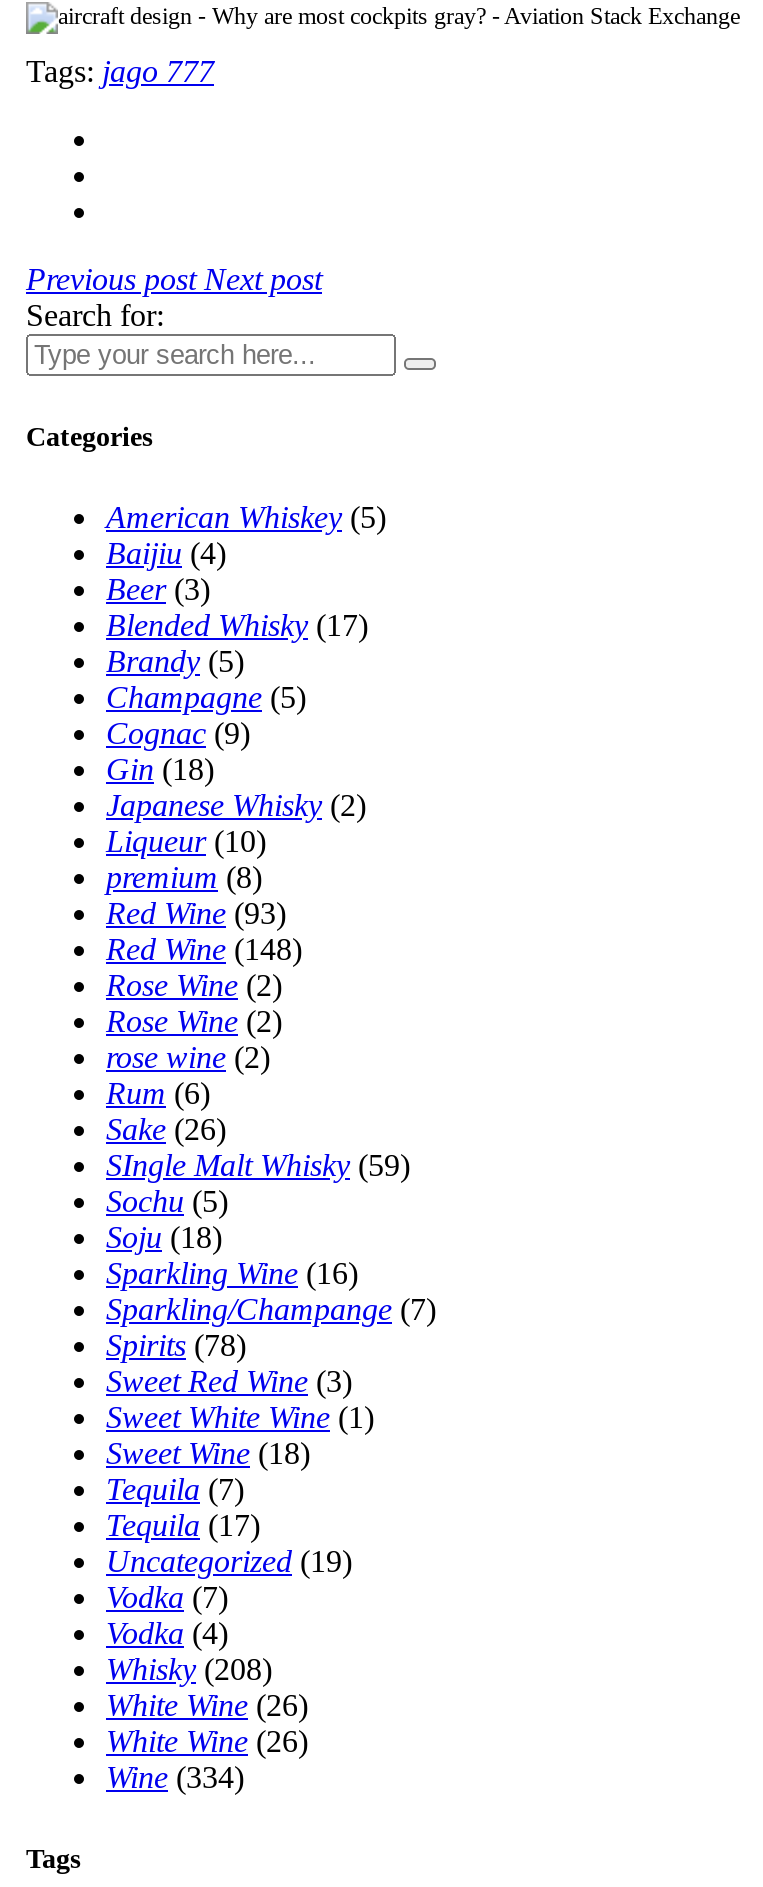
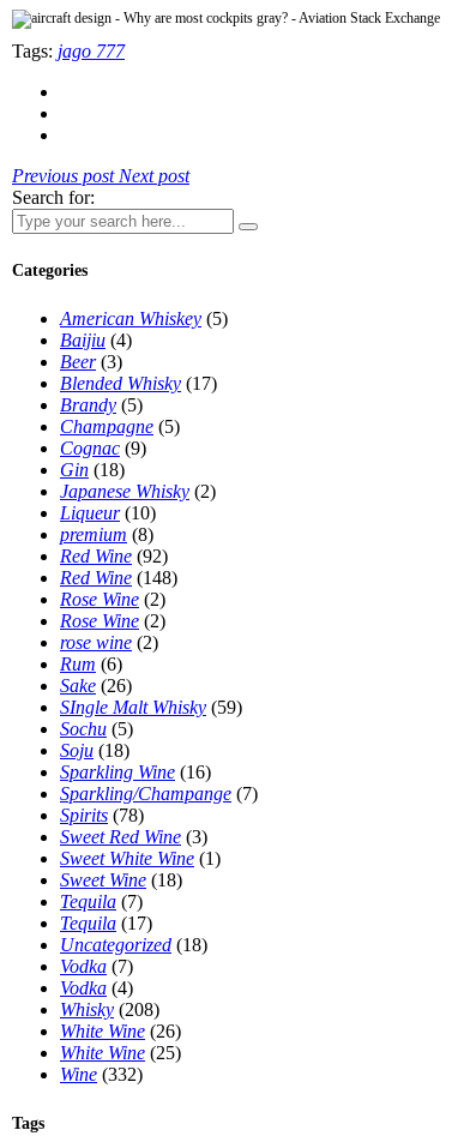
[106,897,286,931] Red Wine (93) -> [60,546,168,567] Red Wine (92)
[106,1545,352,1579] Uncategorized (19) -> [60,935,207,955] Uncategorized (18)
[106,1725,308,1759] White Wine (26) -> [60,1043,181,1063] White Wine (25)
[106,1761,244,1795] Wine (334) -> [60,1064,143,1085] Wine (332)

